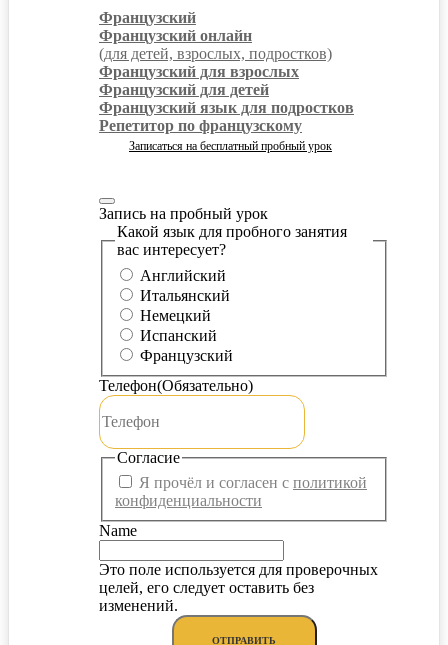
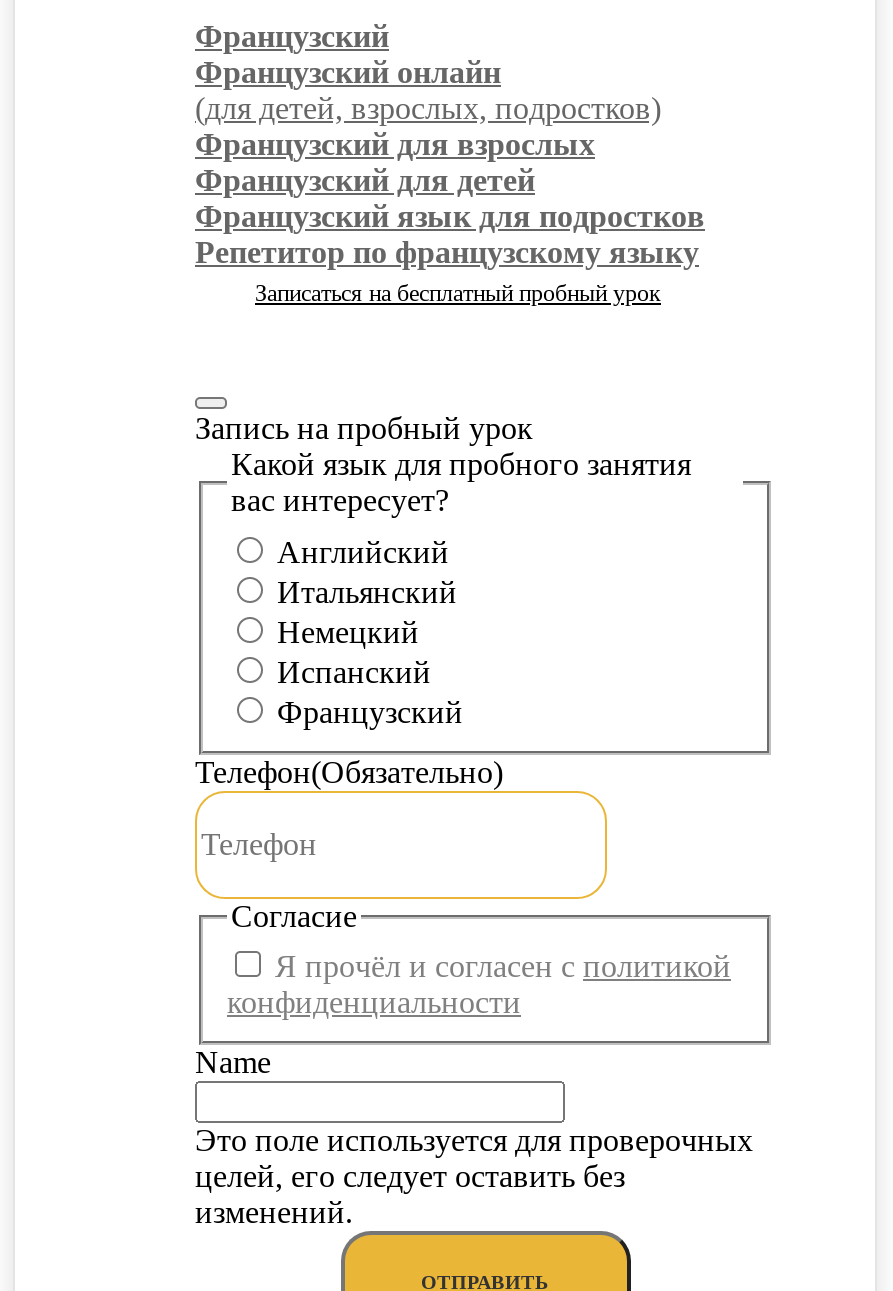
[99,117,302,134] Репетитор по французскому -> [195,235,699,269] Репетитор по французскому языку

